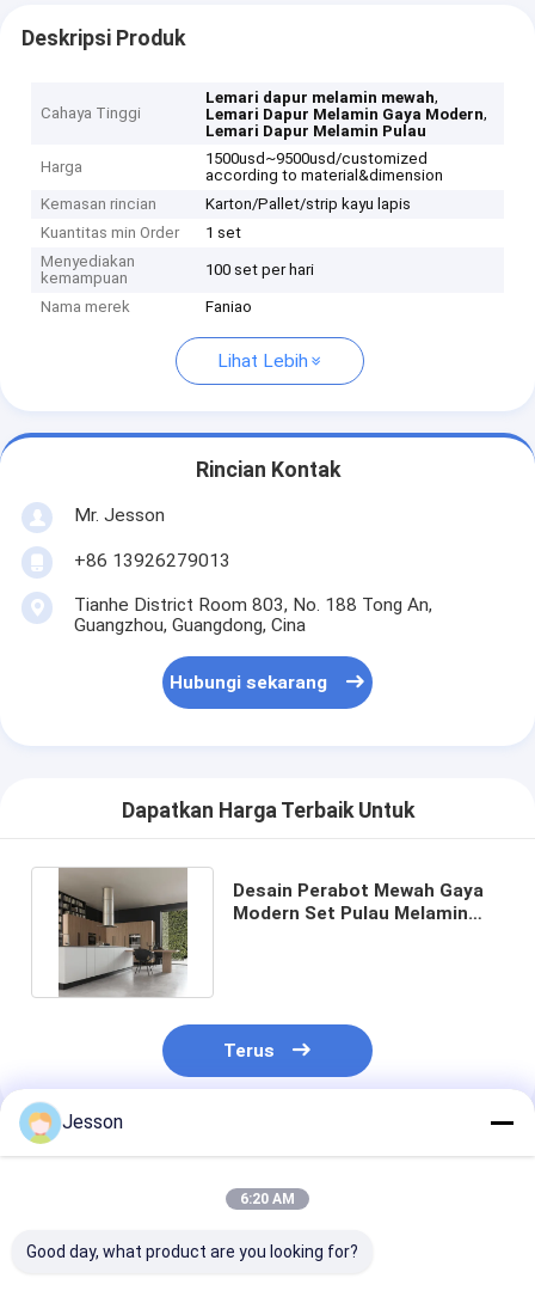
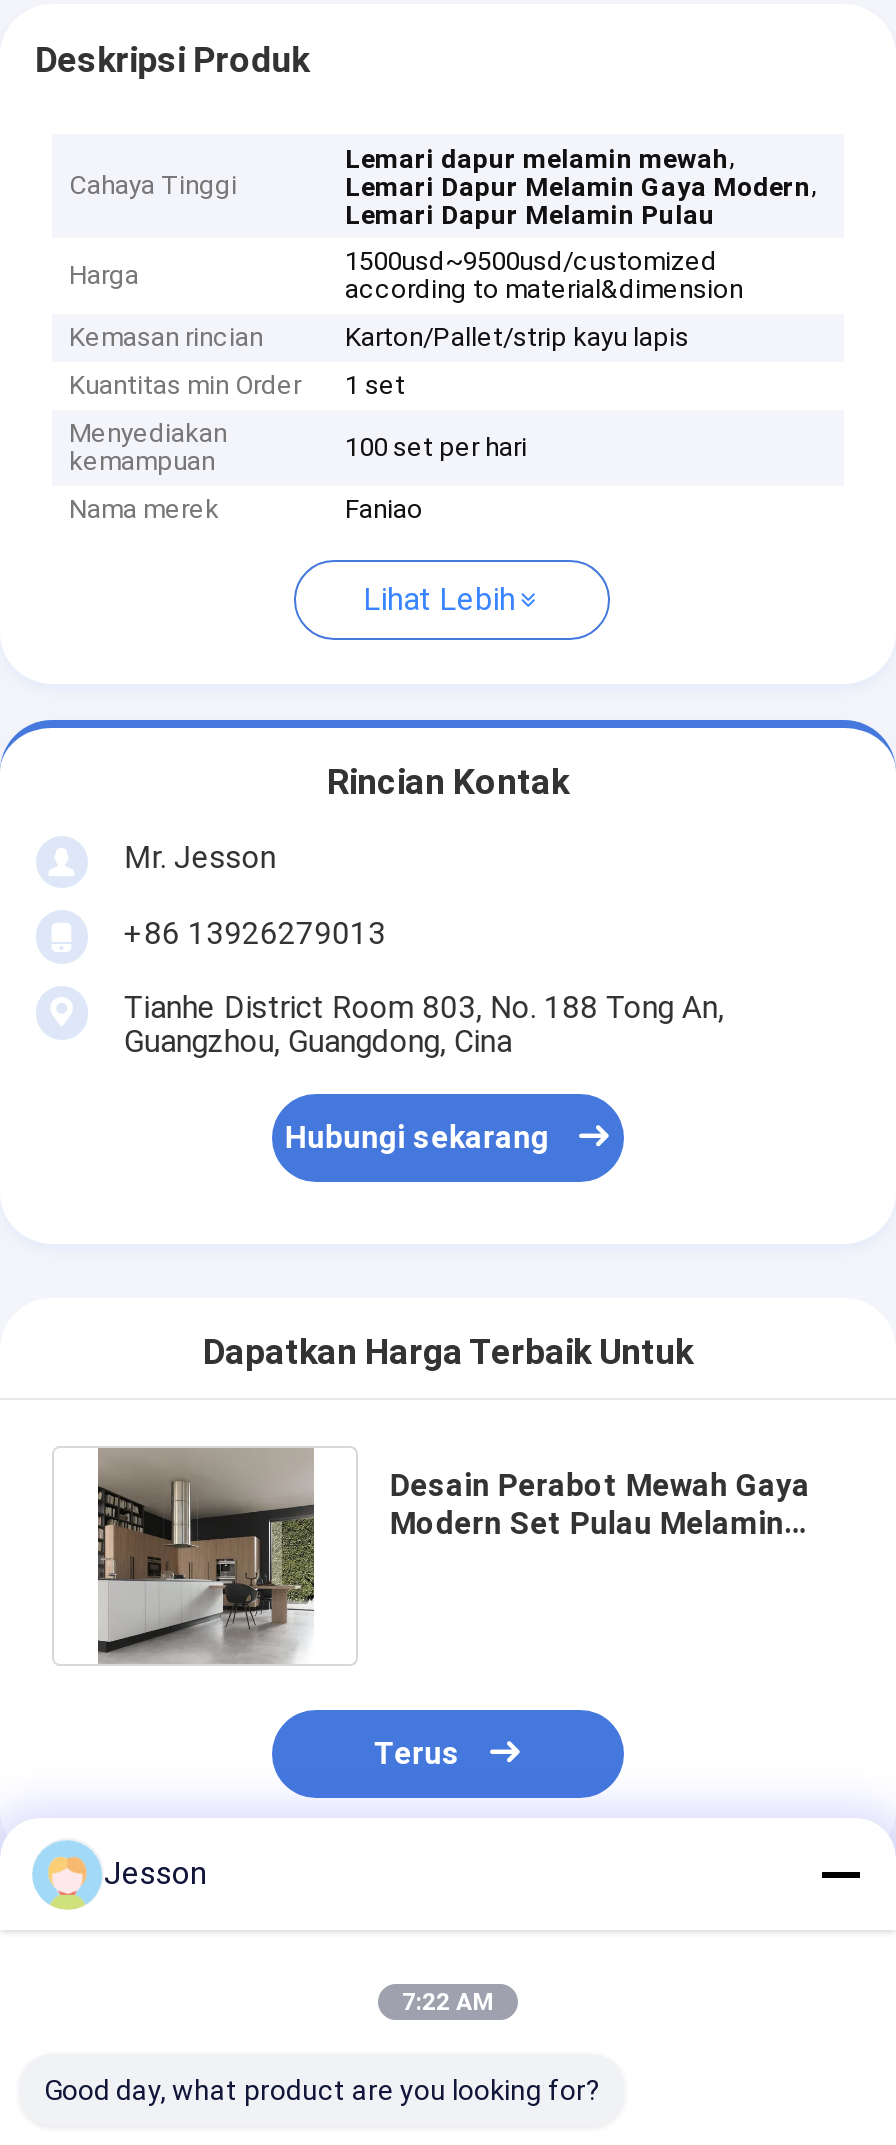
[240,1191,295,1207] 6:20 AM -> [402,1988,494,2016] 7:22 AM

